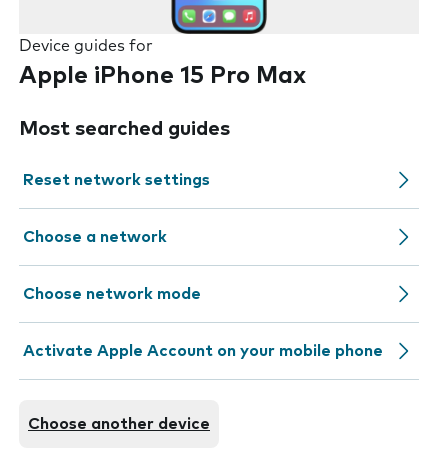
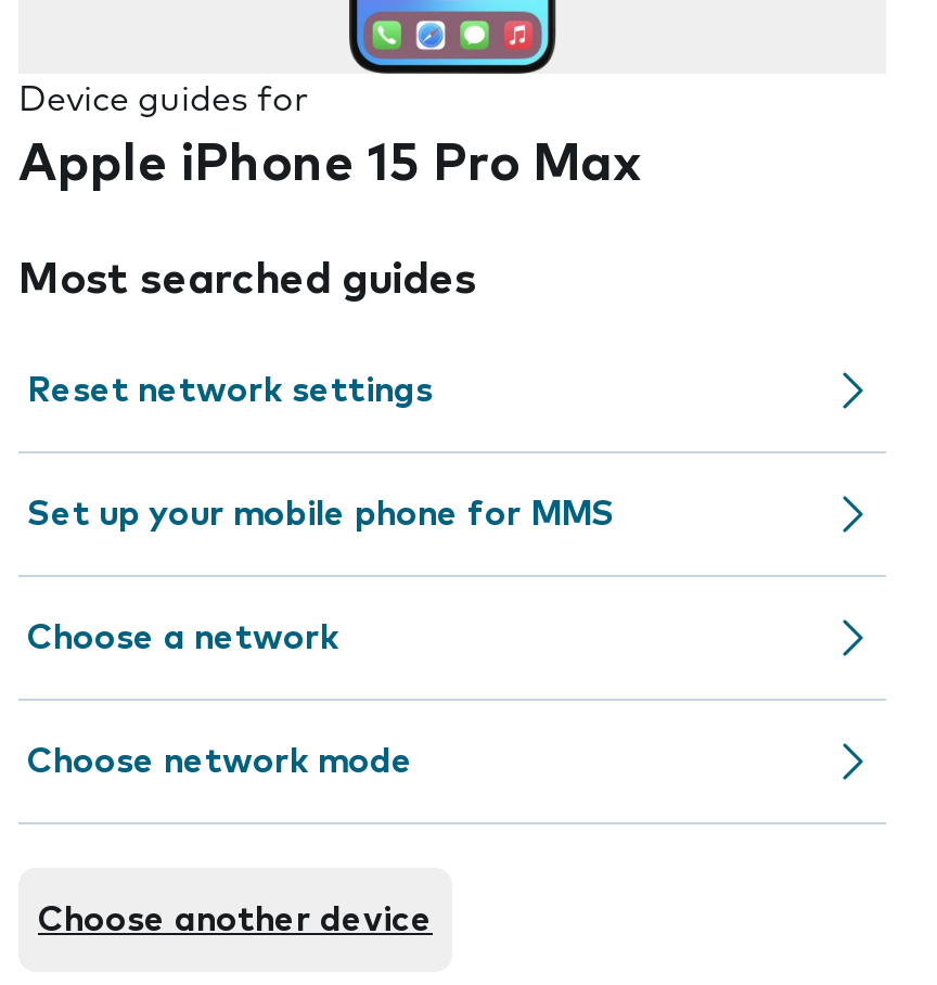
none -> [27,497,615,532] Set up your mobile phone for MMS
moved [23,229,201,302] -> [27,621,413,779]: Choose a network | Choose network mode
[23,343,383,359] Activate Apple Account on your mobile phone -> none

